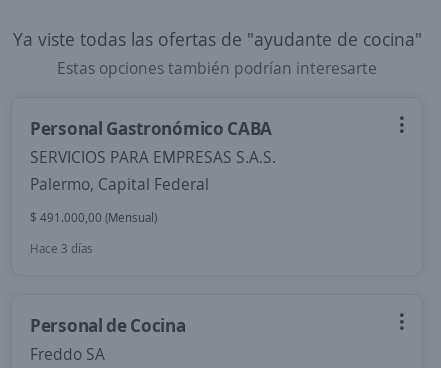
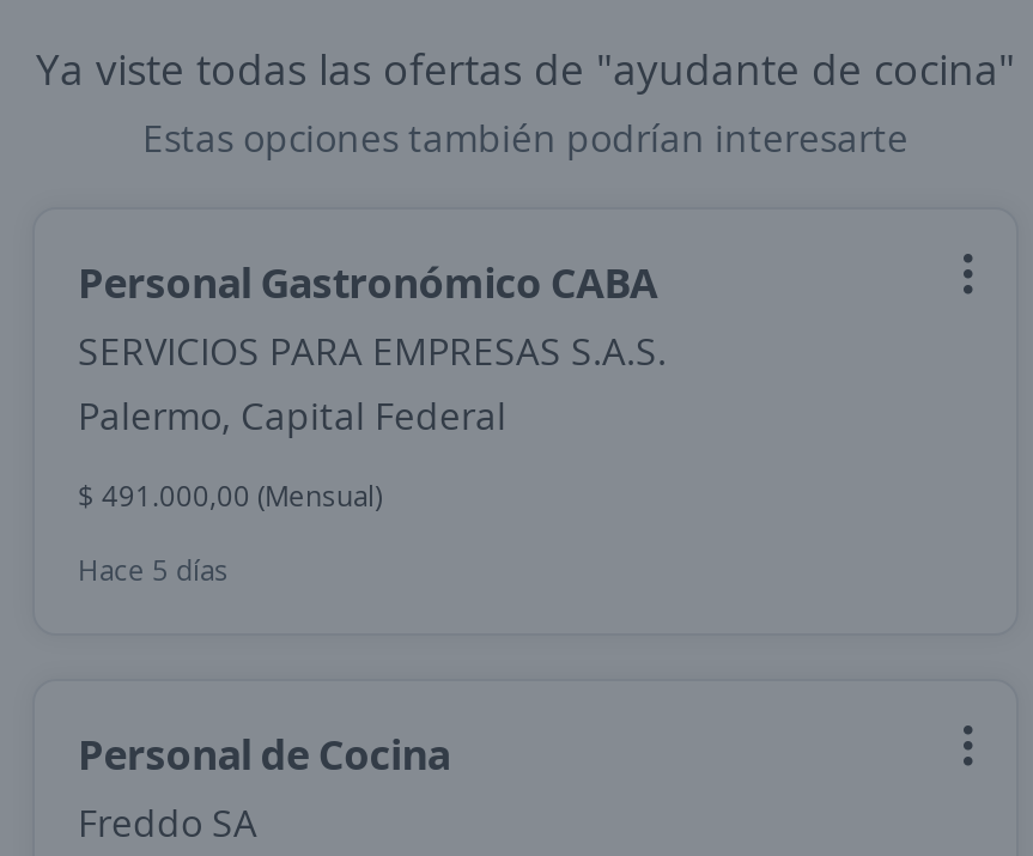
[30,240,93,257] Hace 3 días -> [78,550,229,590] Hace 5 días

